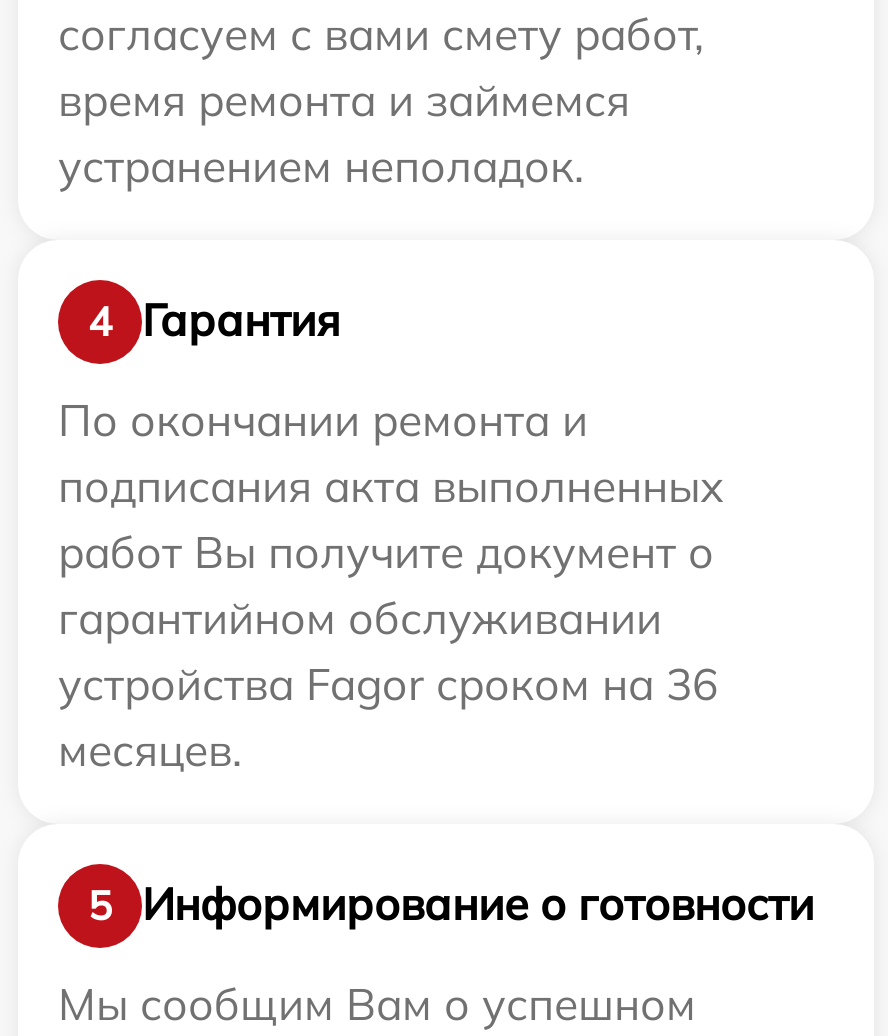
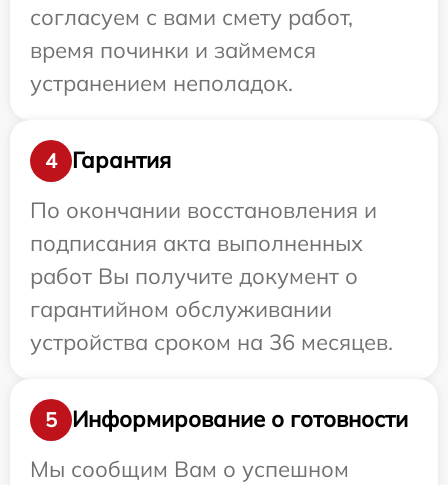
[58,71,630,127] время ремонта и займемся -> [30,36,316,64] время починки и займемся
[58,391,588,447] По окончании ремонта и -> [30,196,377,224] По окончании восстановления и
[58,655,718,777] устройства Fagor сроком на 36 | месяцев. -> [30,328,393,356] устройства сроком на 36 месяцев.

